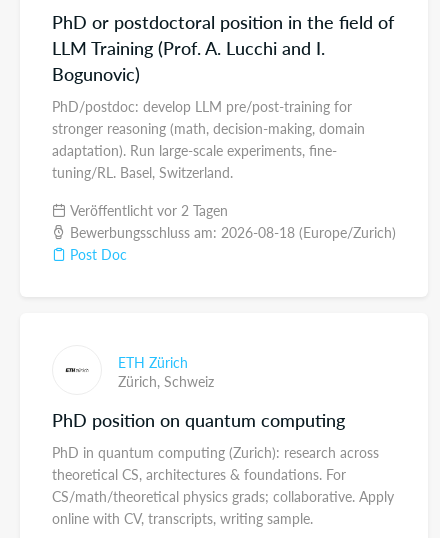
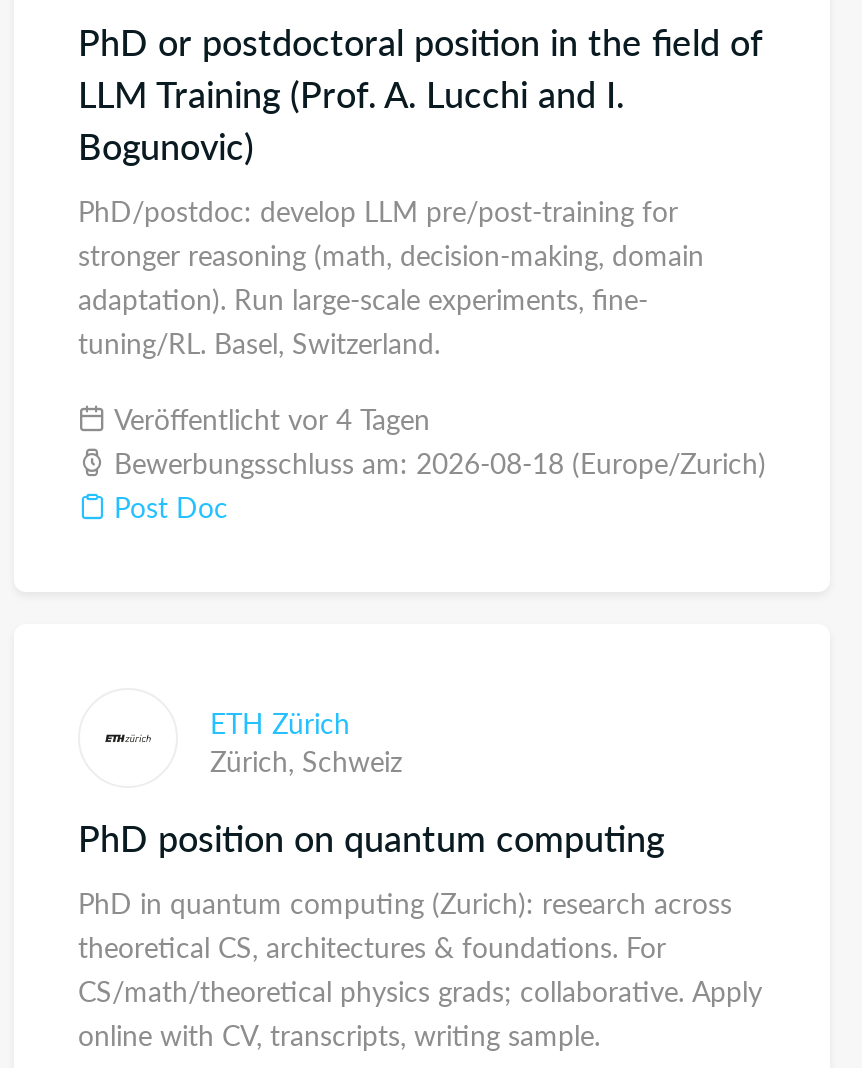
[66,200,228,220] Veröffentlicht vor 2 Tagen -> [106,398,430,438] Veröffentlicht vor 4 Tagen

